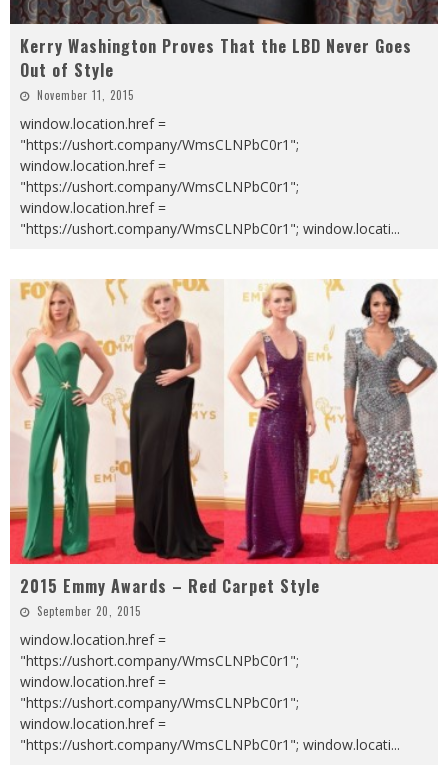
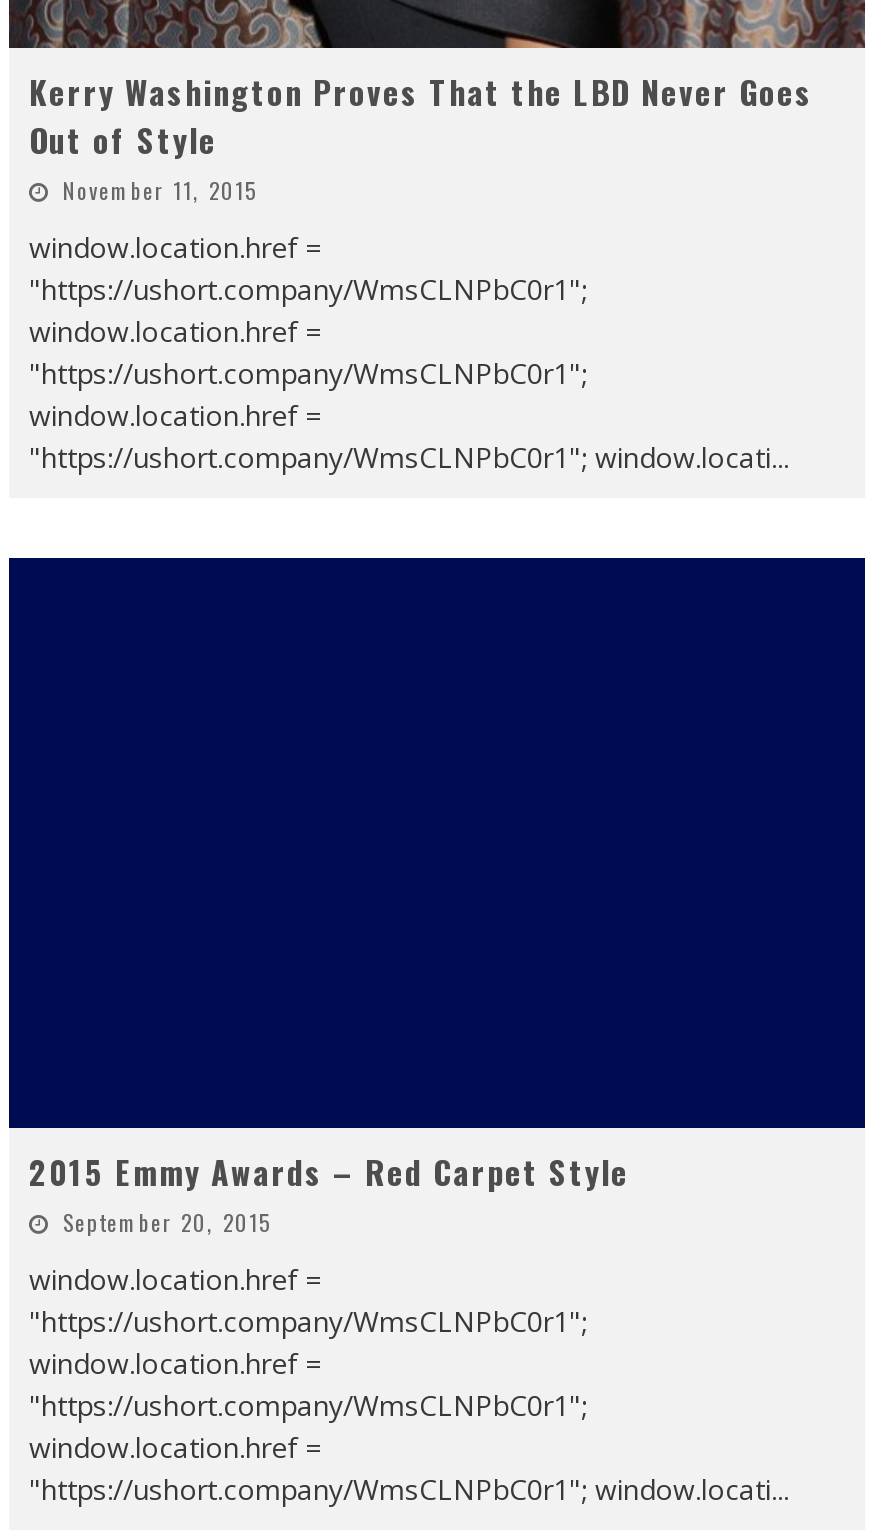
[9,278,439,565] [image] -> none

